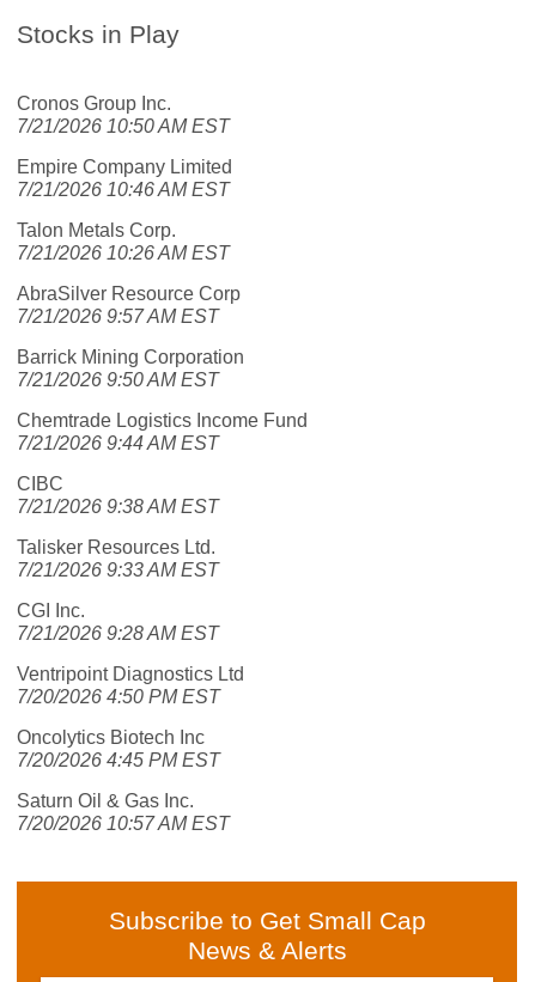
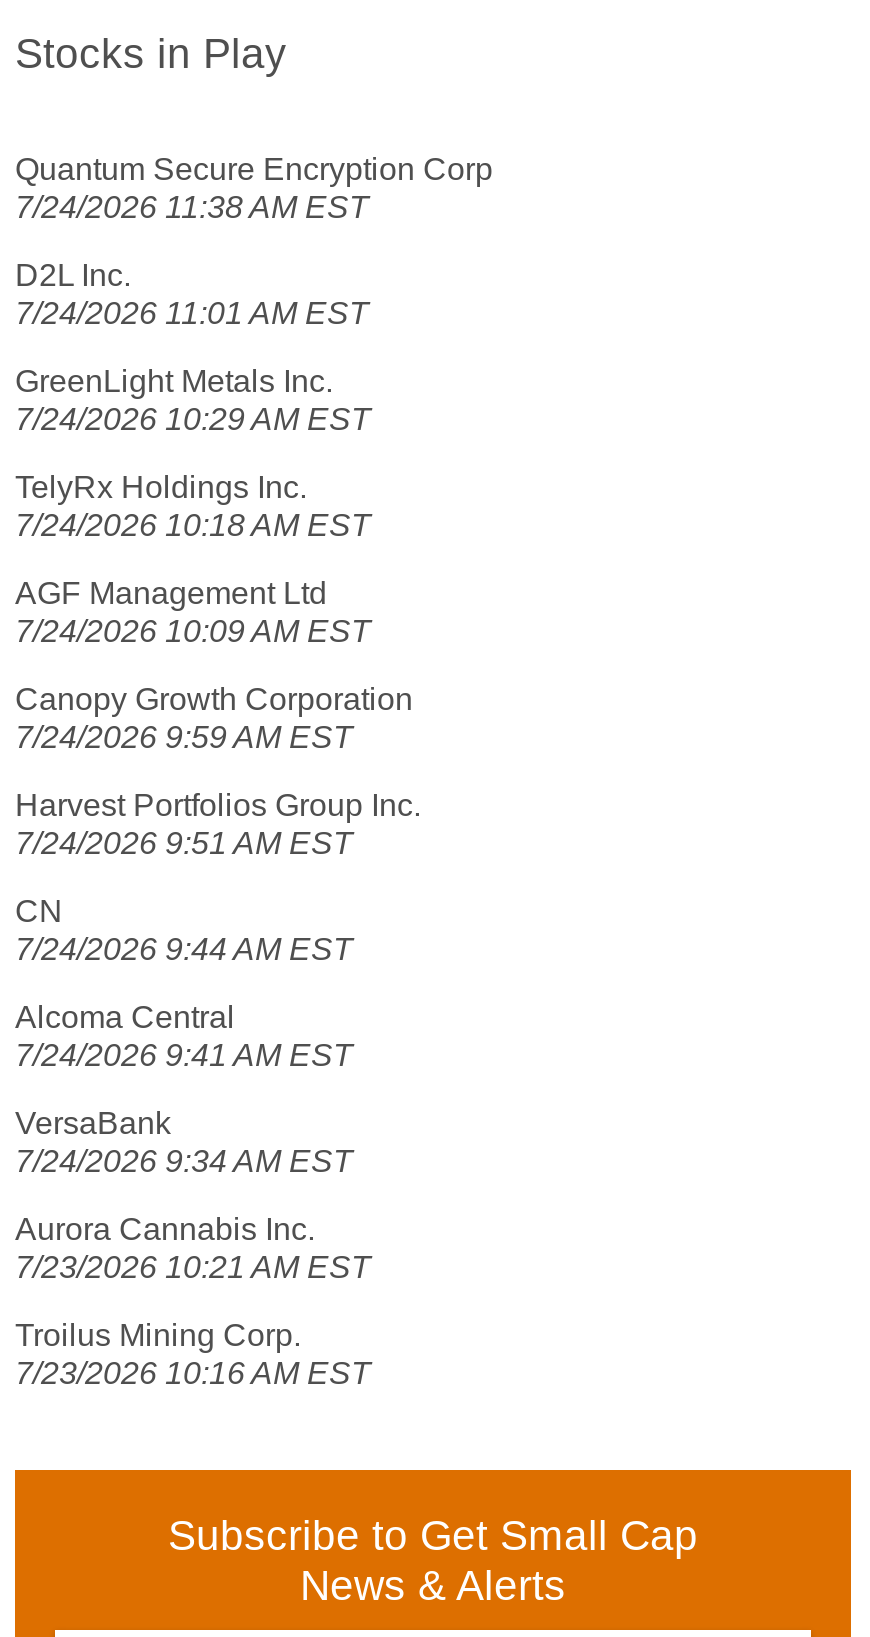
[17,93,230,136] Cronos Group Inc. | 7/21/2026 10:50 AM EST -> [15,152,493,224] Quantum Secure Encryption Corp | 7/24/2026 11:38 AM EST
[17,157,232,200] Empire Company Limited | 7/21/2026 10:46 AM EST -> [15,258,369,330] D2L Inc. | 7/24/2026 11:01 AM EST
[17,220,230,263] Talon Metals Corp. | 7/21/2026 10:26 AM EST -> [15,364,371,436] GreenLight Metals Inc. | 7/24/2026 10:29 AM EST
[17,283,241,327] AbraSilver Resource Corp | 7/21/2026 9:57 AM EST -> [15,470,371,542] TelyRx Holdings Inc. | 7/24/2026 10:18 AM EST
[17,347,244,390] Barrick Mining Corporation | 7/21/2026 9:50 AM EST -> [15,576,371,648] AGF Management Ltd | 7/24/2026 10:09 AM EST
[17,410,308,453] Chemtrade Logistics Income Fund | 7/21/2026 9:44 AM EST -> [15,682,413,754] Canopy Growth Corporation | 7/24/2026 9:59 AM EST
[17,474,219,517] CIBC | 7/21/2026 9:38 AM EST -> [15,788,421,860] Harvest Portfolios Group Inc. | 7/24/2026 9:51 AM EST
[17,537,219,580] Talisker Resources Ltd. | 7/21/2026 9:33 AM EST -> [15,894,353,966] CN | 7/24/2026 9:44 AM EST
[17,600,219,644] CGI Inc. | 7/21/2026 9:28 AM EST -> [15,1000,353,1072] Alcoma Central | 7/24/2026 9:41 AM EST
[17,664,244,707] Ventripoint Diagnostics Ltd | 7/20/2026 4:50 PM EST -> [15,1106,353,1178] VersaBank | 7/24/2026 9:34 AM EST
[17,727,220,770] Oncolytics Biotech Inc | 7/20/2026 4:45 PM EST -> [15,1212,371,1284] Aurora Cannabis Inc. | 7/23/2026 10:21 AM EST
[17,791,230,834] Saturn Oil & Gas Inc. | 7/20/2026 10:57 AM EST -> [15,1318,371,1390] Troilus Mining Corp. | 7/23/2026 10:16 AM EST

